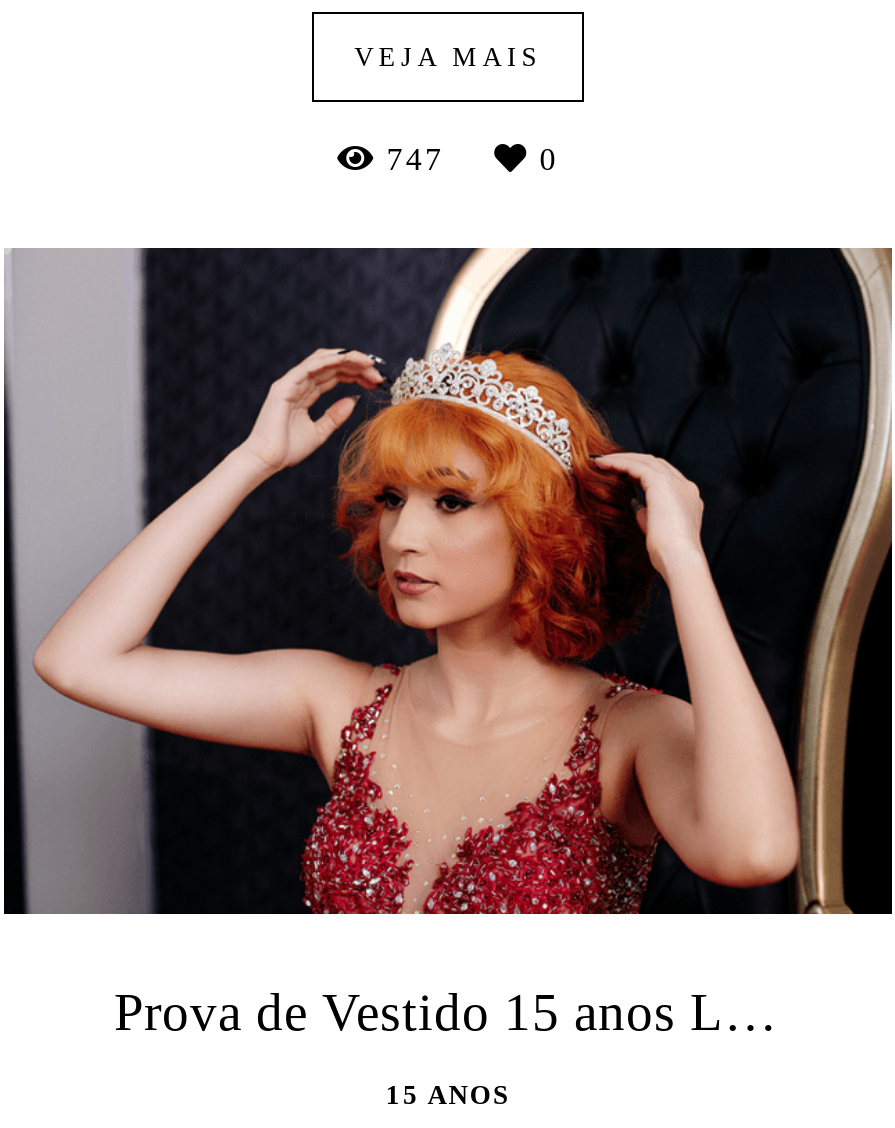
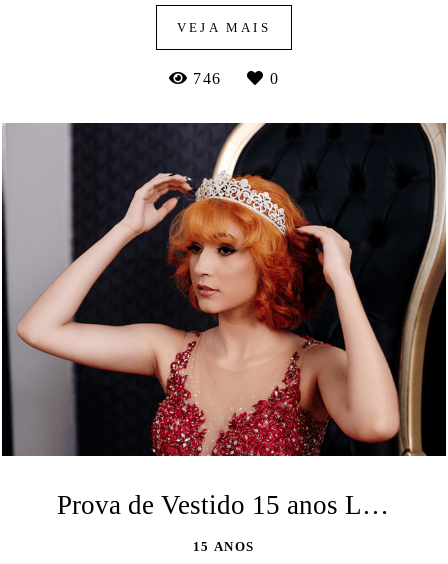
[387,142,444,176] 747 -> [193,70,222,87] 746

